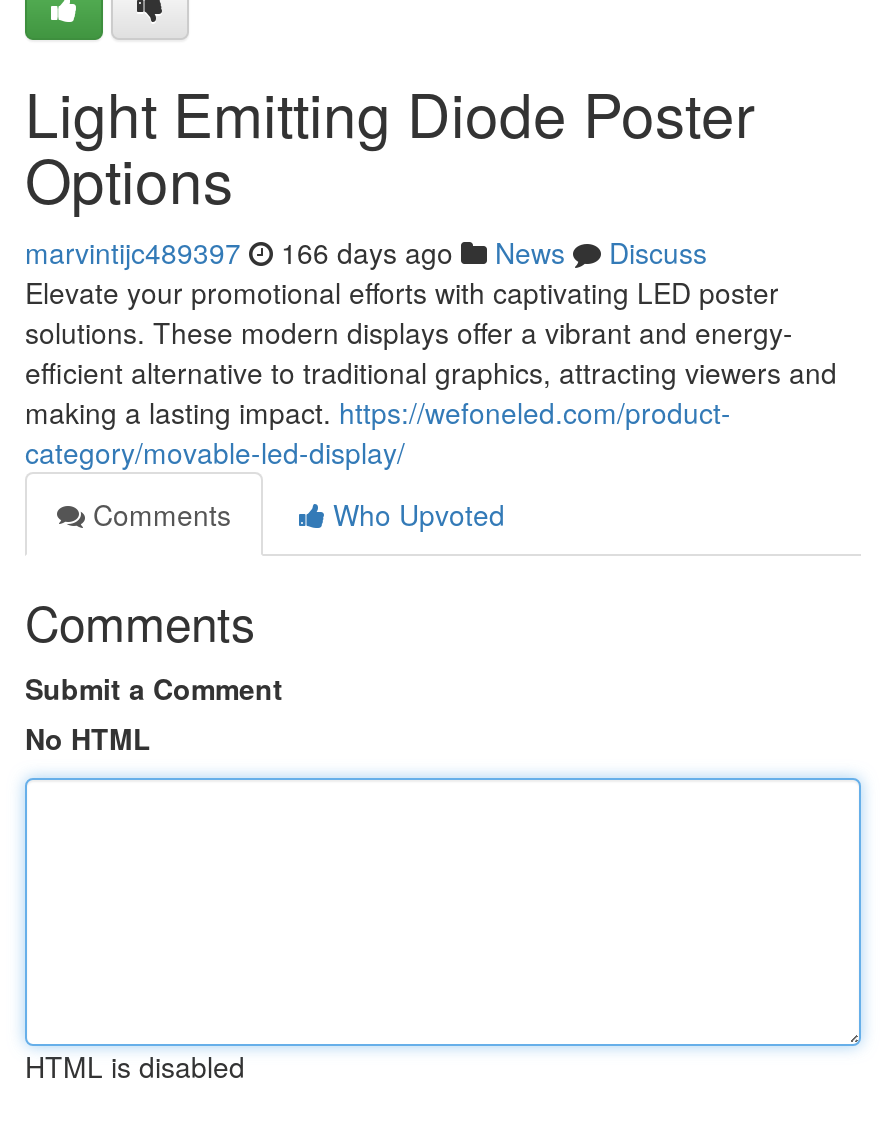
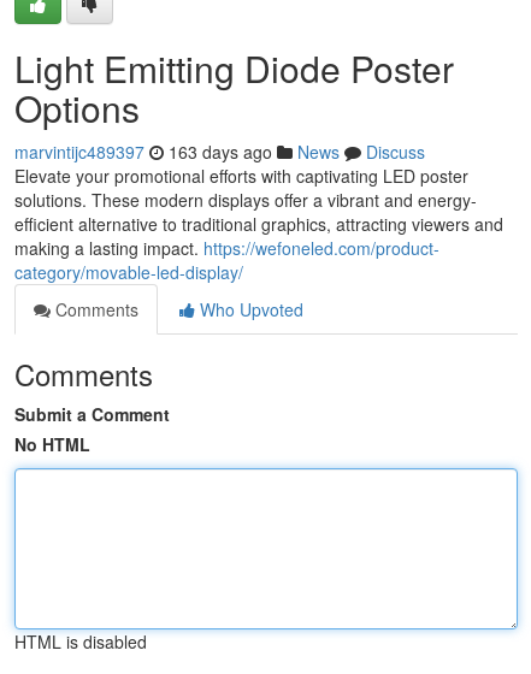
[25,232,707,272] marvintijc489397 166 days ago News Discuss -> [14,140,425,164] marvintijc489397 163 days ago News Discuss

